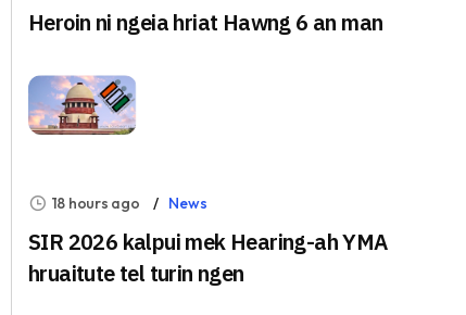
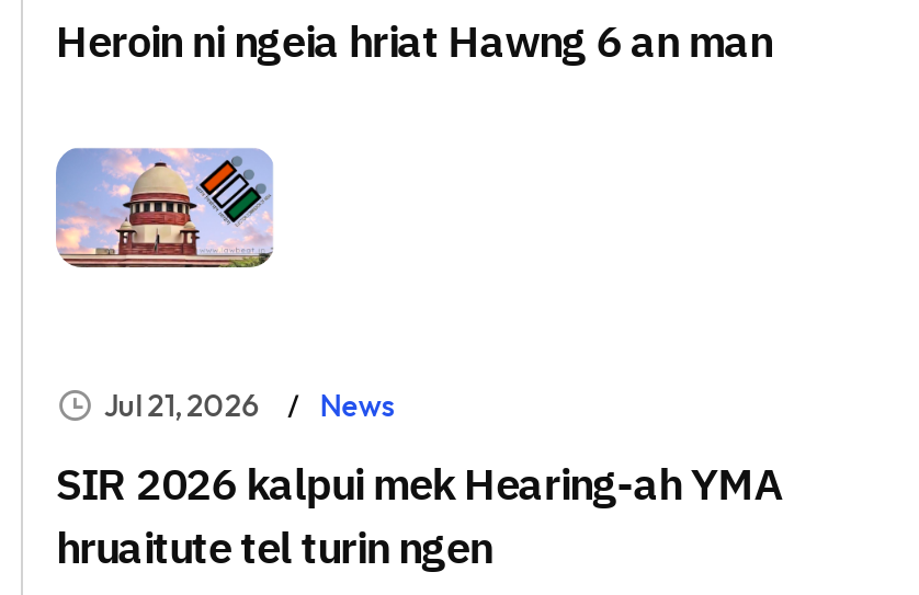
[52,193,207,213] 18 hours ago News -> [104,386,397,425] Jul 21, 2026 News

